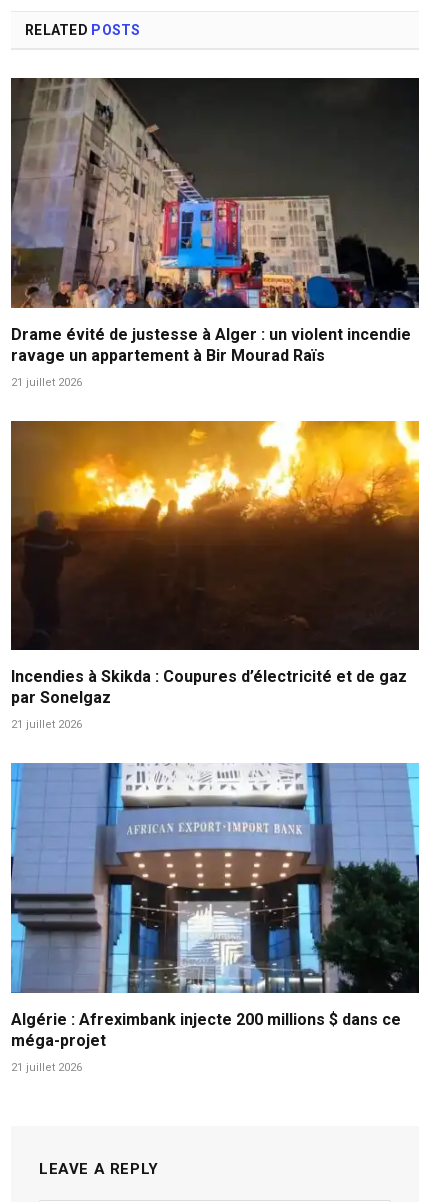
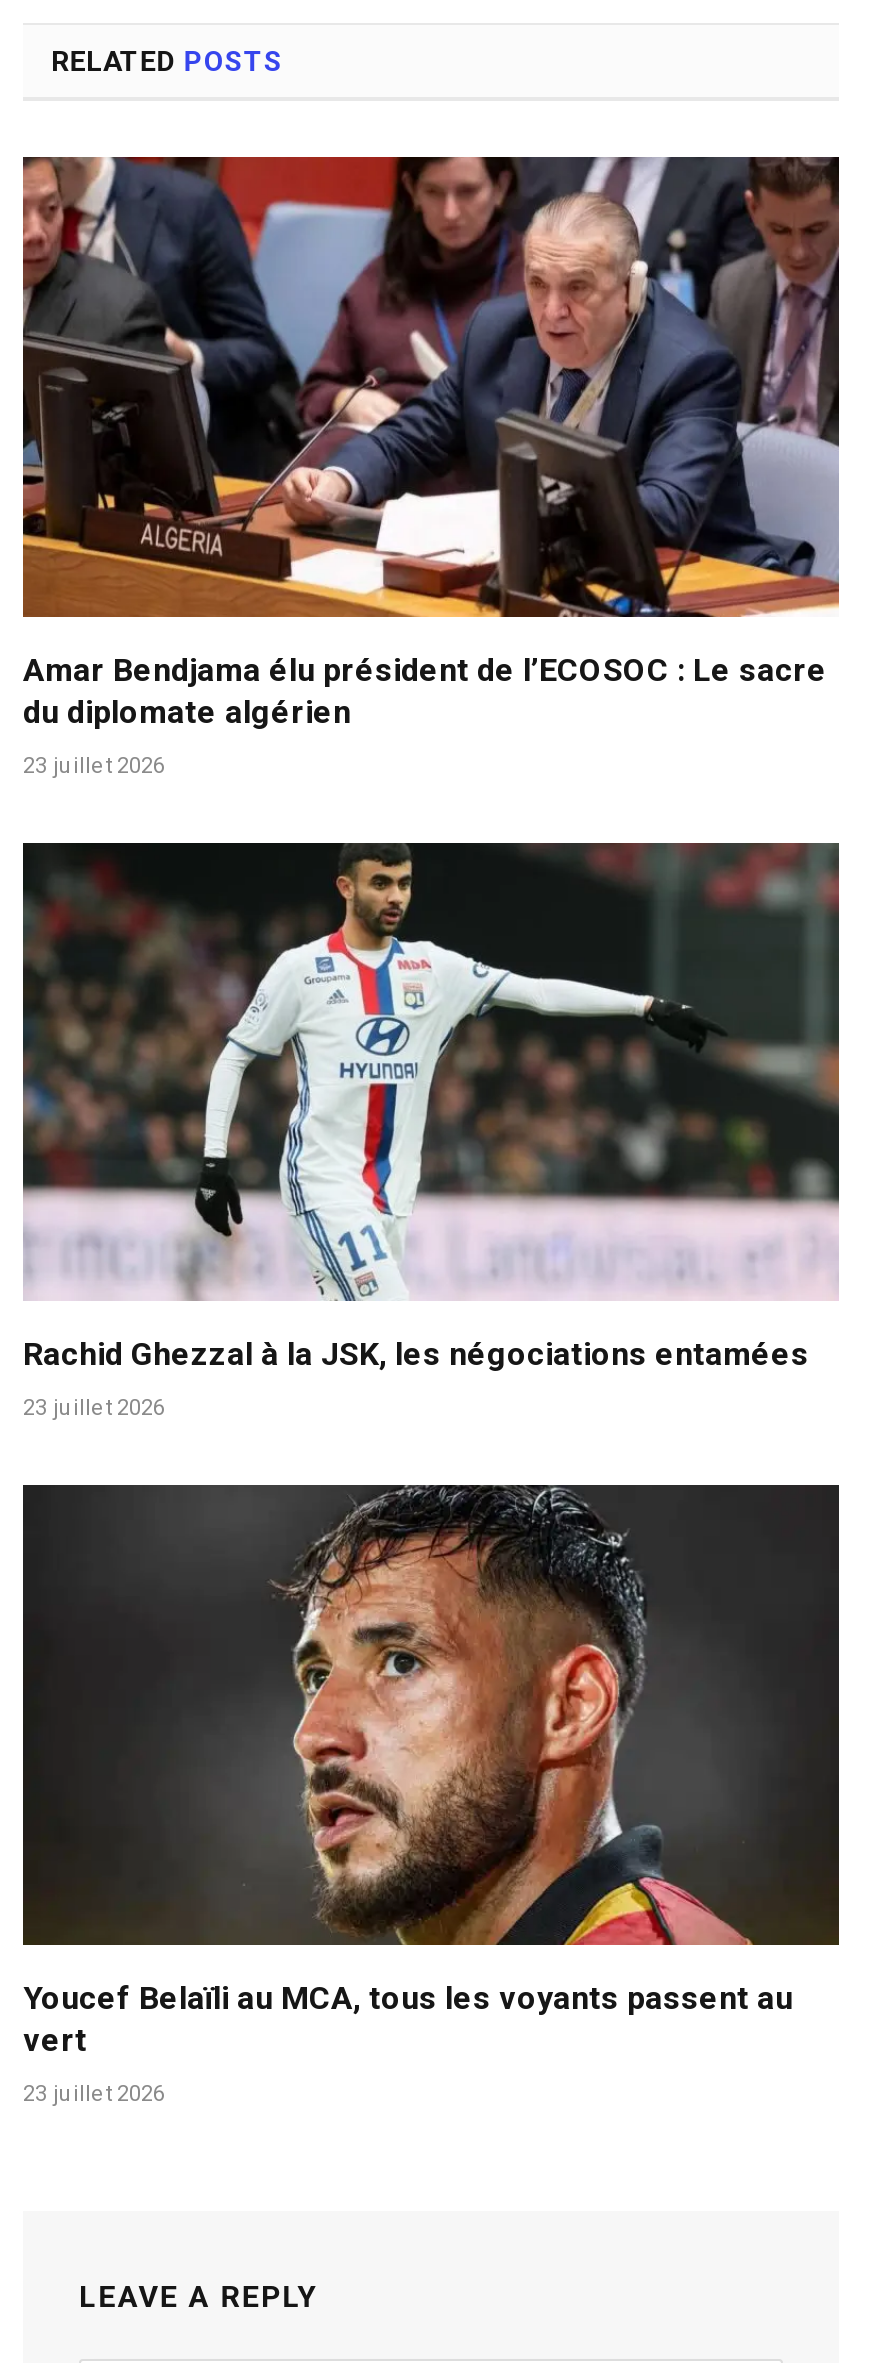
[10,77,419,365] [image] | Drame évité de justesse à Alger : un violent incendie | ravage un appartement à Bir Mourad Raïs -> [21,155,841,731] [image] | Amar Bendjama élu président de l’ECOSOC : Le sacre | du diplomate algérien
[11,376,82,389] 21 juillet 2026 -> [23,753,165,779] 23 juillet 2026
[10,420,420,707] [image] | Incendies à Skikda : Coupures d’électricité et de gaz | par Sonelgaz -> [23,841,841,1374] [image] | Rachid Ghezzal à la JSK, les négociations entamées
[11,718,82,731] 21 juillet 2026 -> [23,1396,165,1422] 23 juillet 2026
[10,762,420,1050] [image] | Algérie : Afreximbank injecte 200 millions $ dans ce | méga-projet -> [21,1483,841,2059] [image] | Youcef Belaïli au MCA, tous les voyants passent au | vert
[11,1061,82,1074] 21 juillet 2026 -> [23,2081,165,2107] 23 juillet 2026

